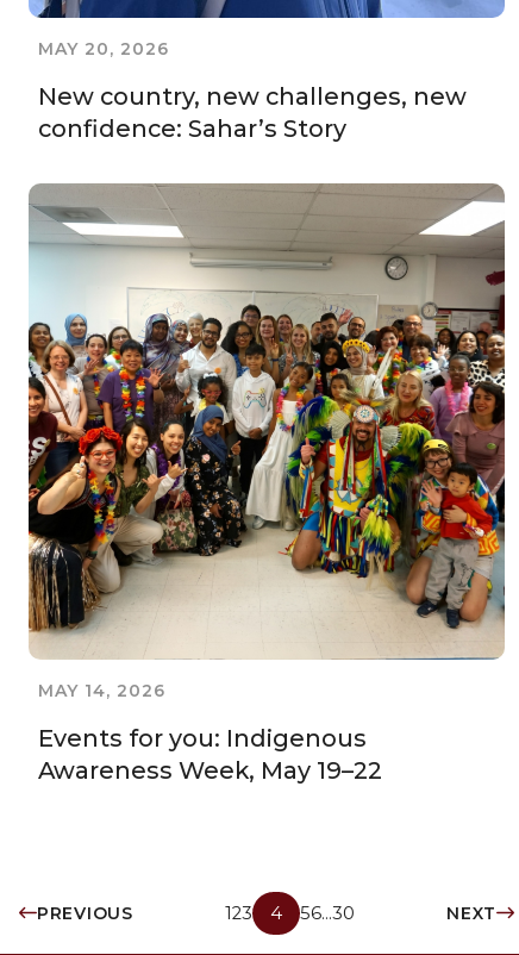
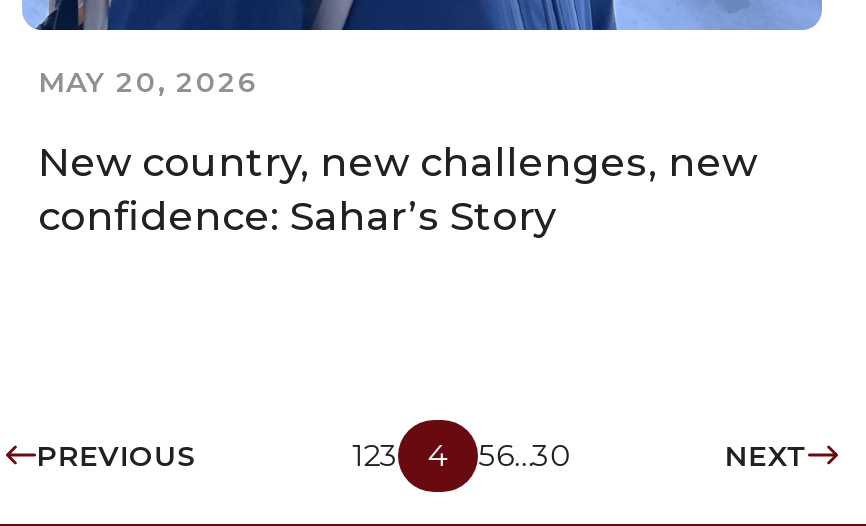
[27,182,506,785] [image] | MAY 14, 2026 | Events for you: Indigenous | Awareness Week, May 19–22 -> none

